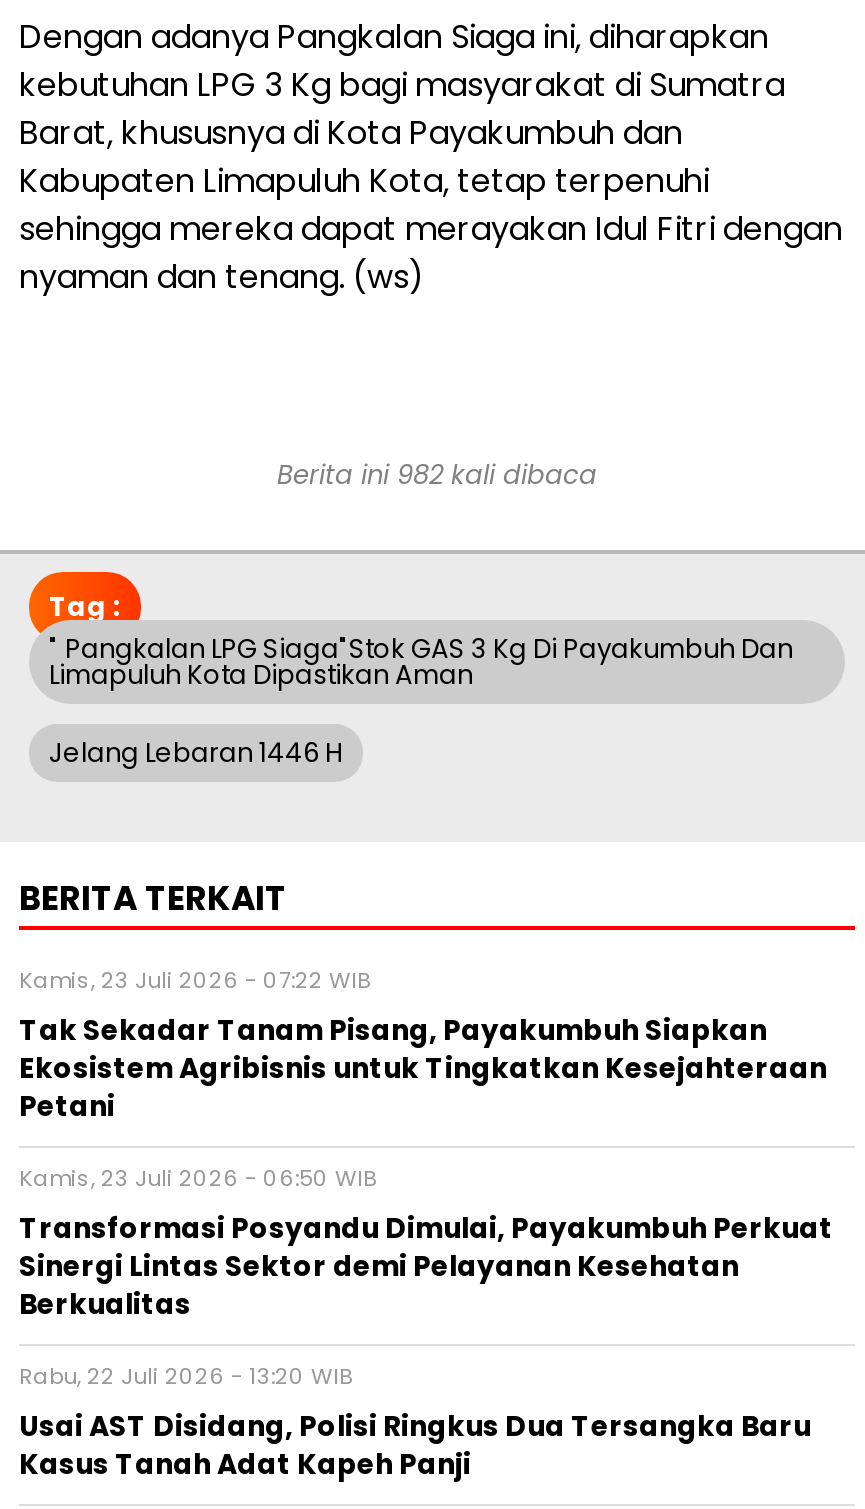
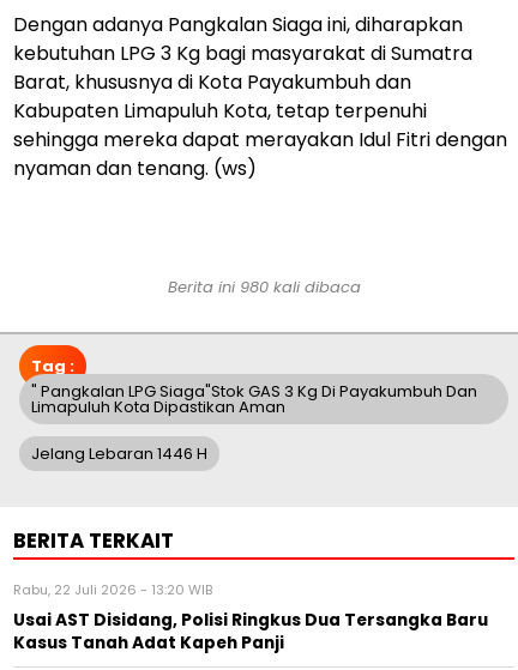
[277,457,597,495] Berita ini 982 kali dibaca -> [167,276,360,299] Berita ini 980 kali dibaca
[19,965,833,1325] Kamis, 23 Juli 2026 - 07:22 WIB | Tak Sekadar Tanam Pisang, Payakumbuh Siapkan | Ekosistem Agribisnis untuk Tingkatkan Kesejahteraan | Petani | Kamis, 23 Juli 2026 - 06:50 WIB | Transformasi Posyandu Dimulai, Payakumbuh Perkuat | Sinergi Lintas Sektor demi Pelayanan Kesehatan | Berkualitas -> none

